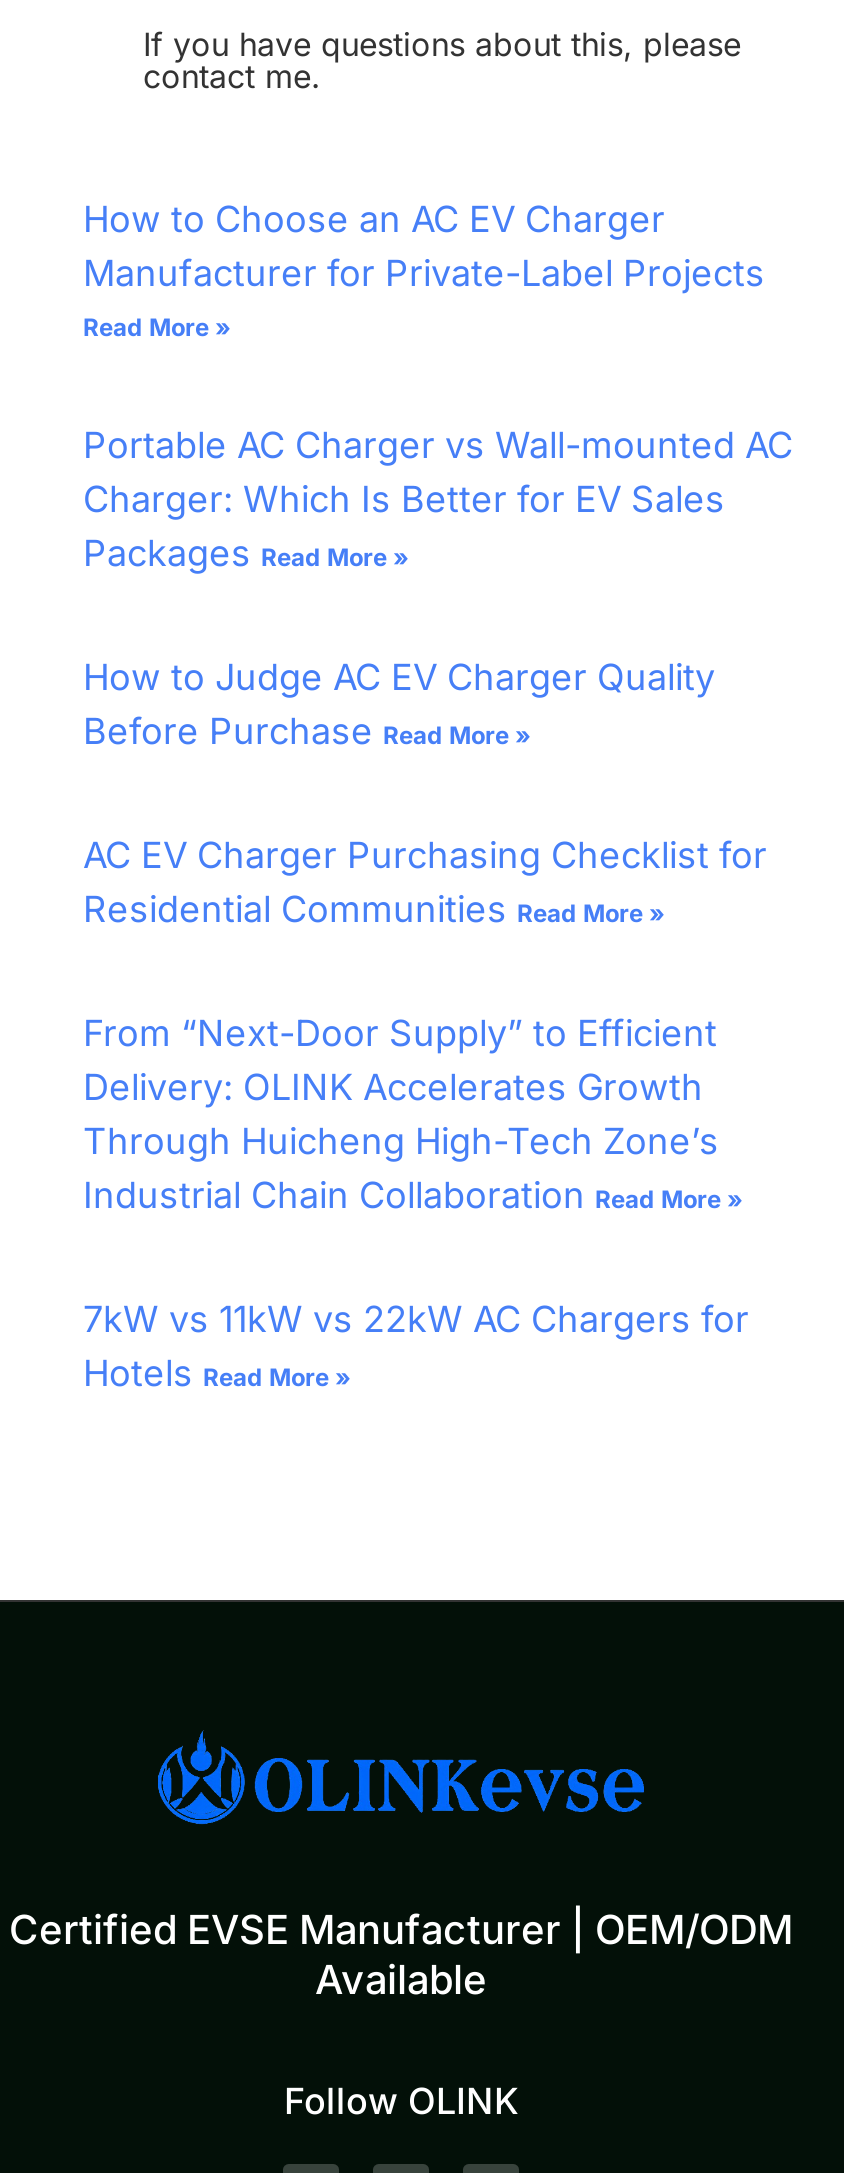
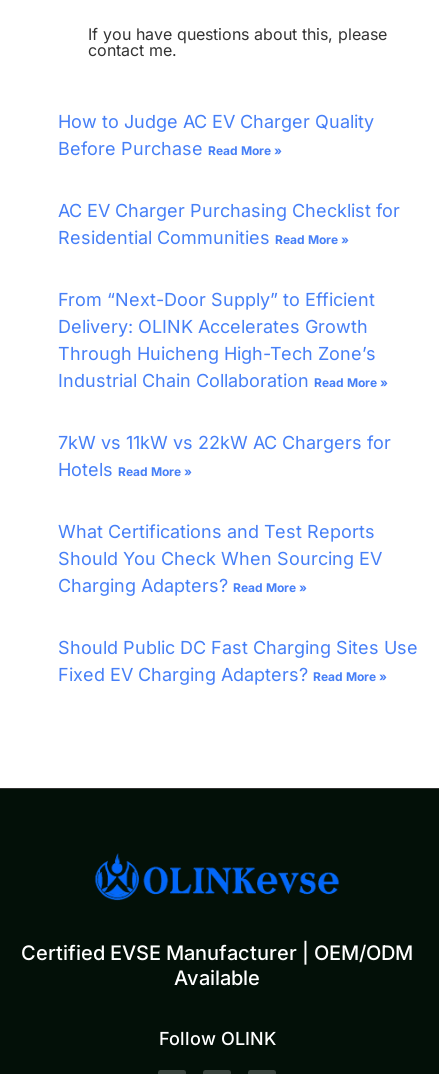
[83,199,793,575] How to Choose an AC EV Charger | Manufacturer for Private-Label Projects | Read More » | Portable AC Charger vs Wall-mounted AC | Charger: Which Is Better for EV Sales | Packages Read More » -> none
moved [83,657,767,1395] -> [58,111,400,480]: How to Judge AC EV Charger Quality | Before Purchase Read More » | AC EV Charger Purchasing Checklist for | ... | 7kW vs 11kW vs 22kW AC Chargers for | Hotels Read More »
none -> [58,521,418,685] What Certifications and Test Reports | Should You Check When Sourcing EV | Charging Adapters? Read More » | Should Public DC Fast Charging Sites Use | Fixed EV Charging Adapters? Read More »

